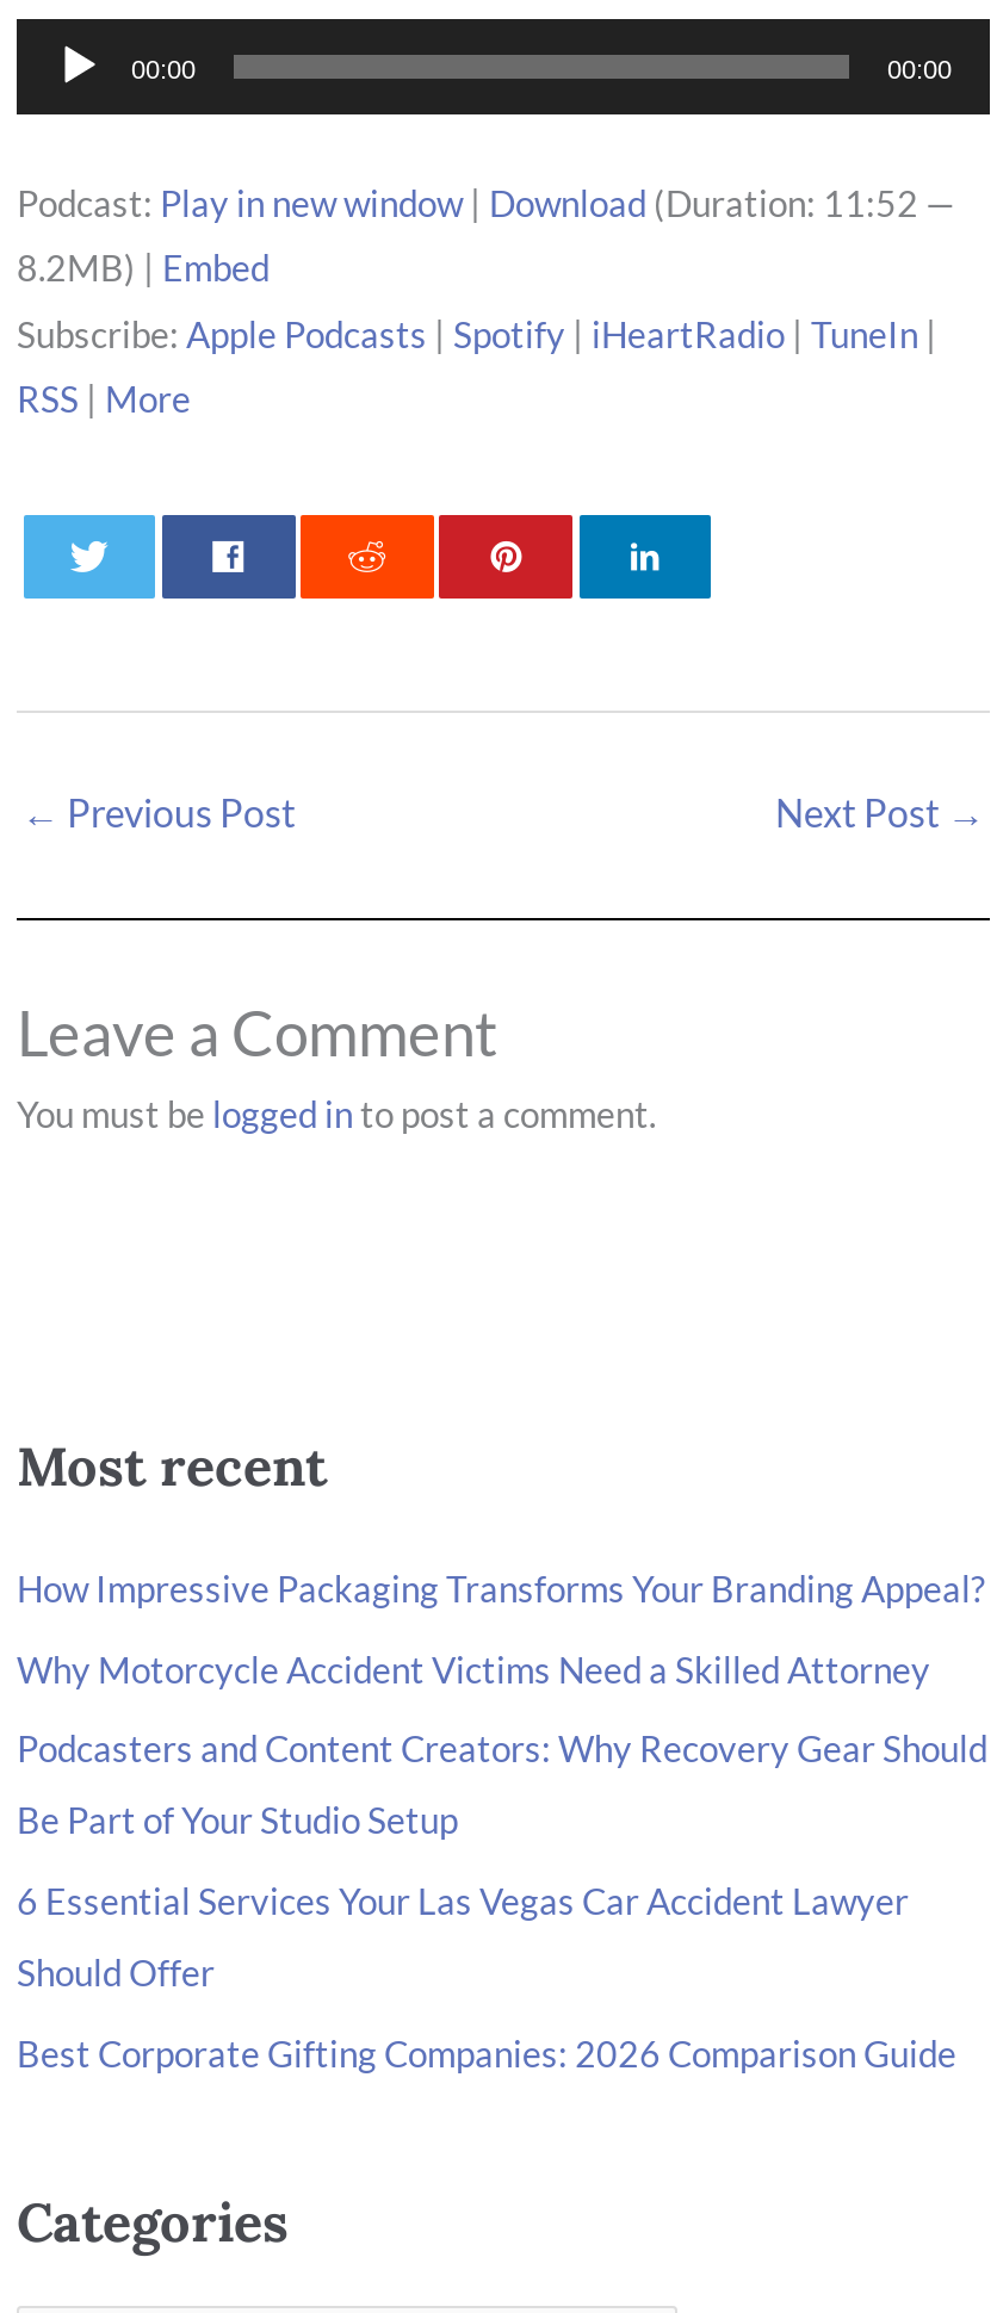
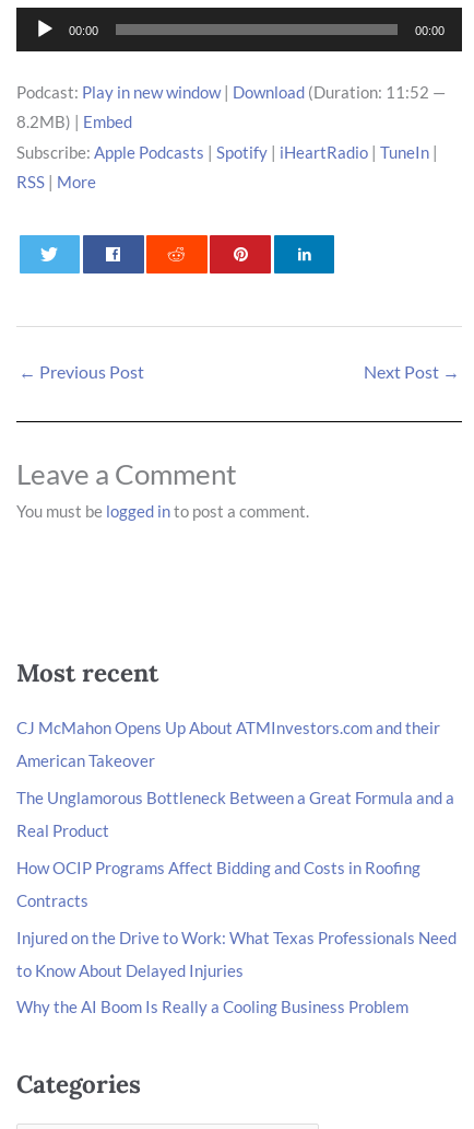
[17,1566,987,2074] How Impressive Packaging Transforms Your Branding Appeal? | Why Motorcycle Accident Victims Need a Skilled Attorney | Podcasters and Content Creators: Why Recovery Gear Should | Be Part of Your Studio Setup | 6 Essential Services Your Las Vegas Car Accident Lawyer | Should Offer | Best Corporate Gifting Companies: 2026 Comparison Guide -> [16,718,457,1017] CJ McMahon Opens Up About ATMInvestors.com and their | American Takeover | The Unglamorous Bottleneck Between a Great Formula and a | Real Product | How OCIP Programs Affect Bidding and Costs in Roofing | Contracts | Injured on the Drive to Work: What Texas Professionals Need | to Know About Delayed Injuries | Why the AI Boom Is Really a Cooling Business Problem

